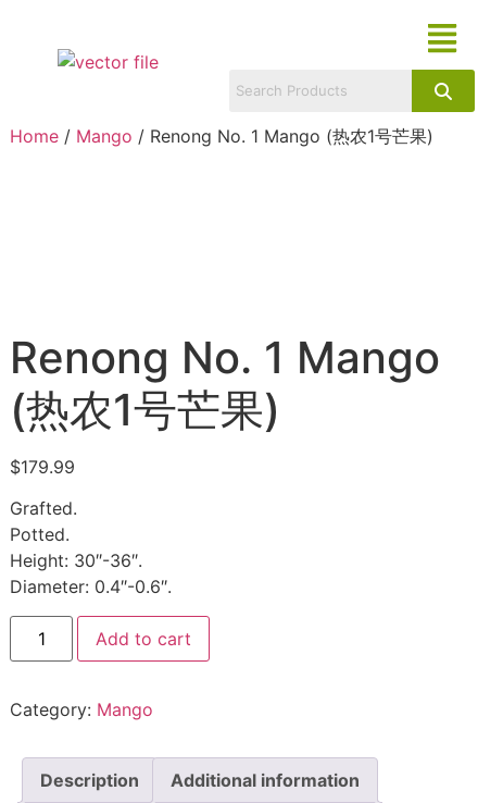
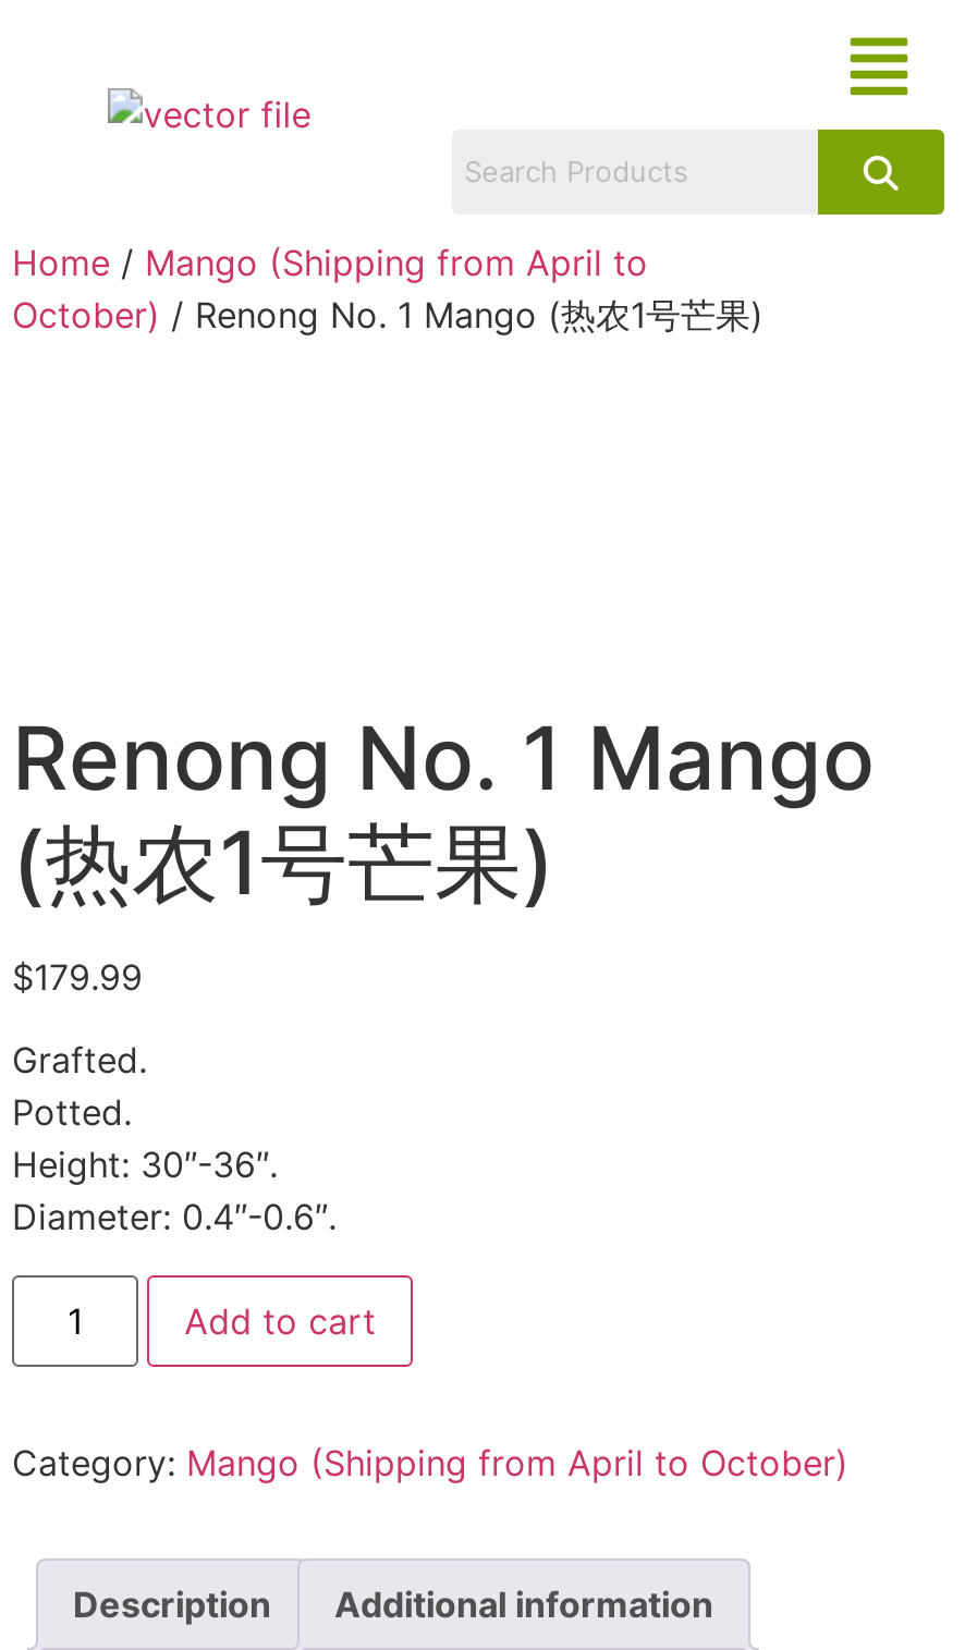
[10,125,433,147] Home / Mango / Renong No. 1 Mango (热农1号芒果) -> [12,241,764,337] Home / Mango (Shipping from April to | October) / Renong No. 1 Mango (热农1号芒果)
[10,698,153,720] Category: Mango -> [12,1440,848,1484] Category: Mango (Shipping from April to October)

